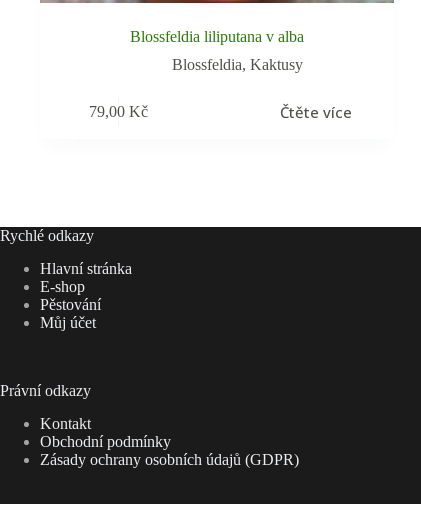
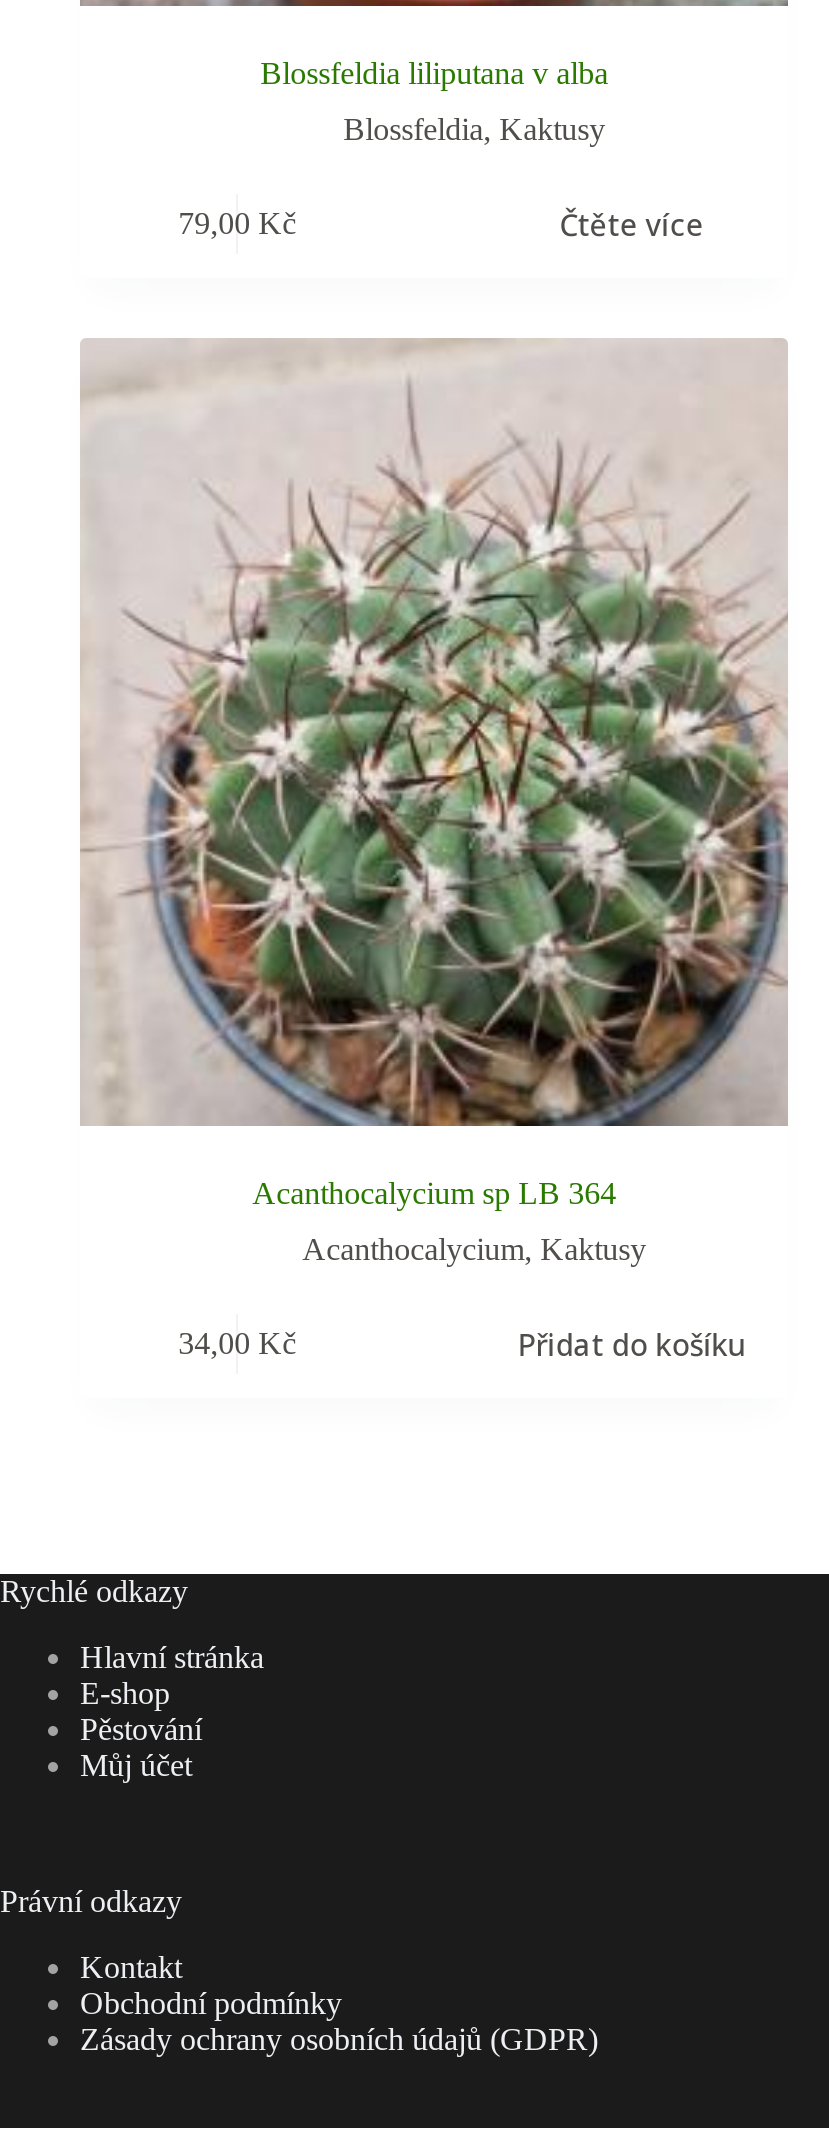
none -> [82,338,788,1364] [image] | Acanthocalycium sp LB 364 | Acanthocalycium, Kaktusy | 34,00 Kč | Přidat do košíku

